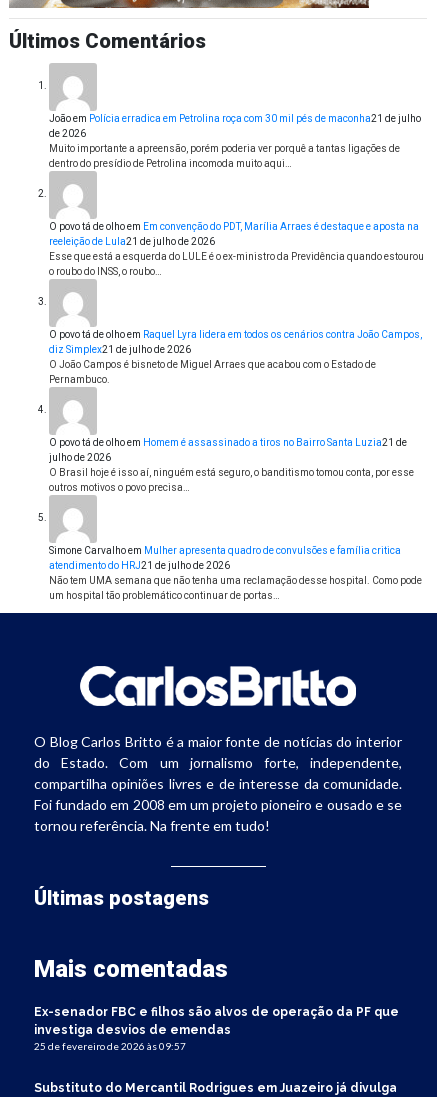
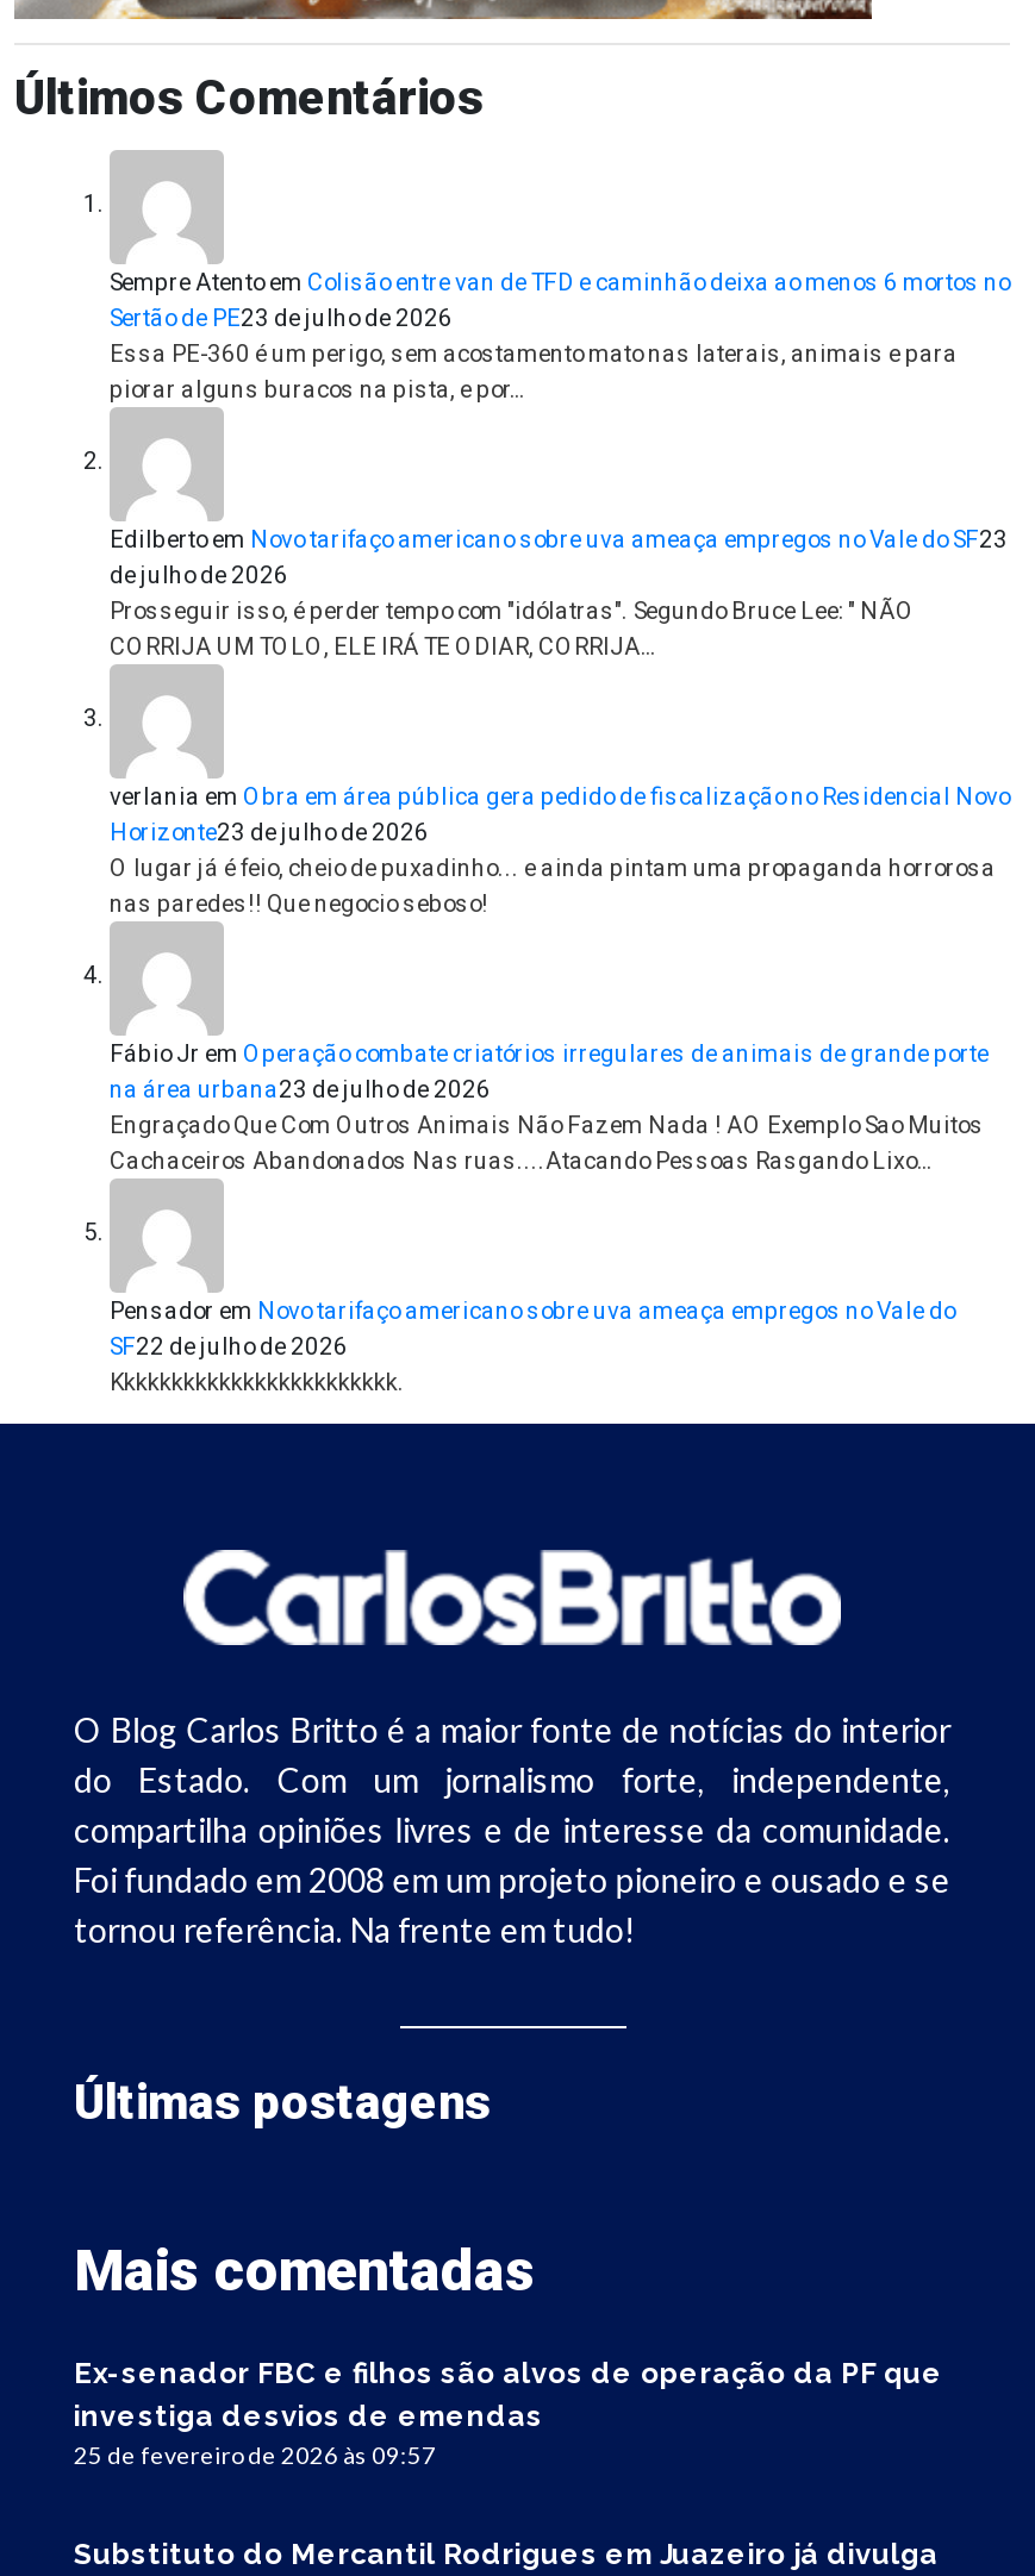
[49,113,421,169] João em Polícia erradica em Petrolina roça com 30 mil pés de maconha 21 de julho | de 2026 | Muito importante a apreensão, porém poderia ver porquê a tantas ligações de | dentro do presídio de Petrolina incomoda muito aqui… -> [110,268,1010,402] Sempre Atento em Colisão entre van de TFD e caminhão deixa ao menos 6 mortos no | Sertão de PE23 de julho de 2026 | Essa PE-360 é um perigo, sem acostamento mato nas laterais, animais e para | piorar alguns buracos na pista, e por…
[49,221,424,277] O povo tá de olho em Em convenção do PDT, Marília Arraes é destaque e aposta na | reeleição de Lula 21 de julho de 2026 | Esse que está a esquerda do LULE é o ex-ministro da Previdência quando estourou | o roubo do INSS, o roubo… -> [110,525,1008,659] Edilberto em Novo tarifaço americano sobre uva ameaça empregos no Vale do SF23 | de julho de 2026 | Prosseguir isso, é perder tempo com "idólatras". Segundo Bruce Lee: " NÃO | CORRIJA UM TOLO, ELE IRÁ TE ODIAR, CORRIJA…
[49,329,422,385] O povo tá de olho em Raquel Lyra lidera em todos os cenários contra João Campos, | diz Simplex21 de julho de 2026 | O João Campos é bisneto de Miguel Arraes que acabou com o Estado de | Pernambuco. -> [110,783,1010,916] verlania em Obra em área pública gera pedido de fiscalização no Residencial Novo | Horizonte23 de julho de 2026 | O lugar já é feio, cheio de puxadinho... e ainda pintam uma propaganda horrorosa | nas paredes!! Que negocio seboso!
[49,437,414,493] O povo tá de olho em Homem é assassinado a tiros no Bairro Santa Luzia 21 de | julho de 2026 | O Brasil hoje é isso aí, ninguém está seguro, o banditismo tomou conta, por esse | outros motivos o povo precisa… -> [110,1040,989,1173] Fábio Jr em Operação combate criatórios irregulares de animais de grande porte | na área urbana 23 de julho de 2026 | Engraçado Que Com Outros Animais Não Fazem Nada ! AO Exemplo Sao Muitos | Cachaceiros Abandonados Nas ruas....Atacando Pessoas Rasgando Lixo…
[49,545,422,601] Simone Carvalho em Mulher apresenta quadro de convulsões e família critica | atendimento do HRJ 21 de julho de 2026 | Não tem UMA semana que não tenha uma reclamação desse hospital. Como pode | um hospital tão problemático continuar de portas… -> [110,1297,955,1394] Pensador em Novo tarifaço americano sobre uva ameaça empregos no Vale do | SF22 de julho de 2026 | Kkkkkkkkkkkkkkkkkkkkkkkk.

